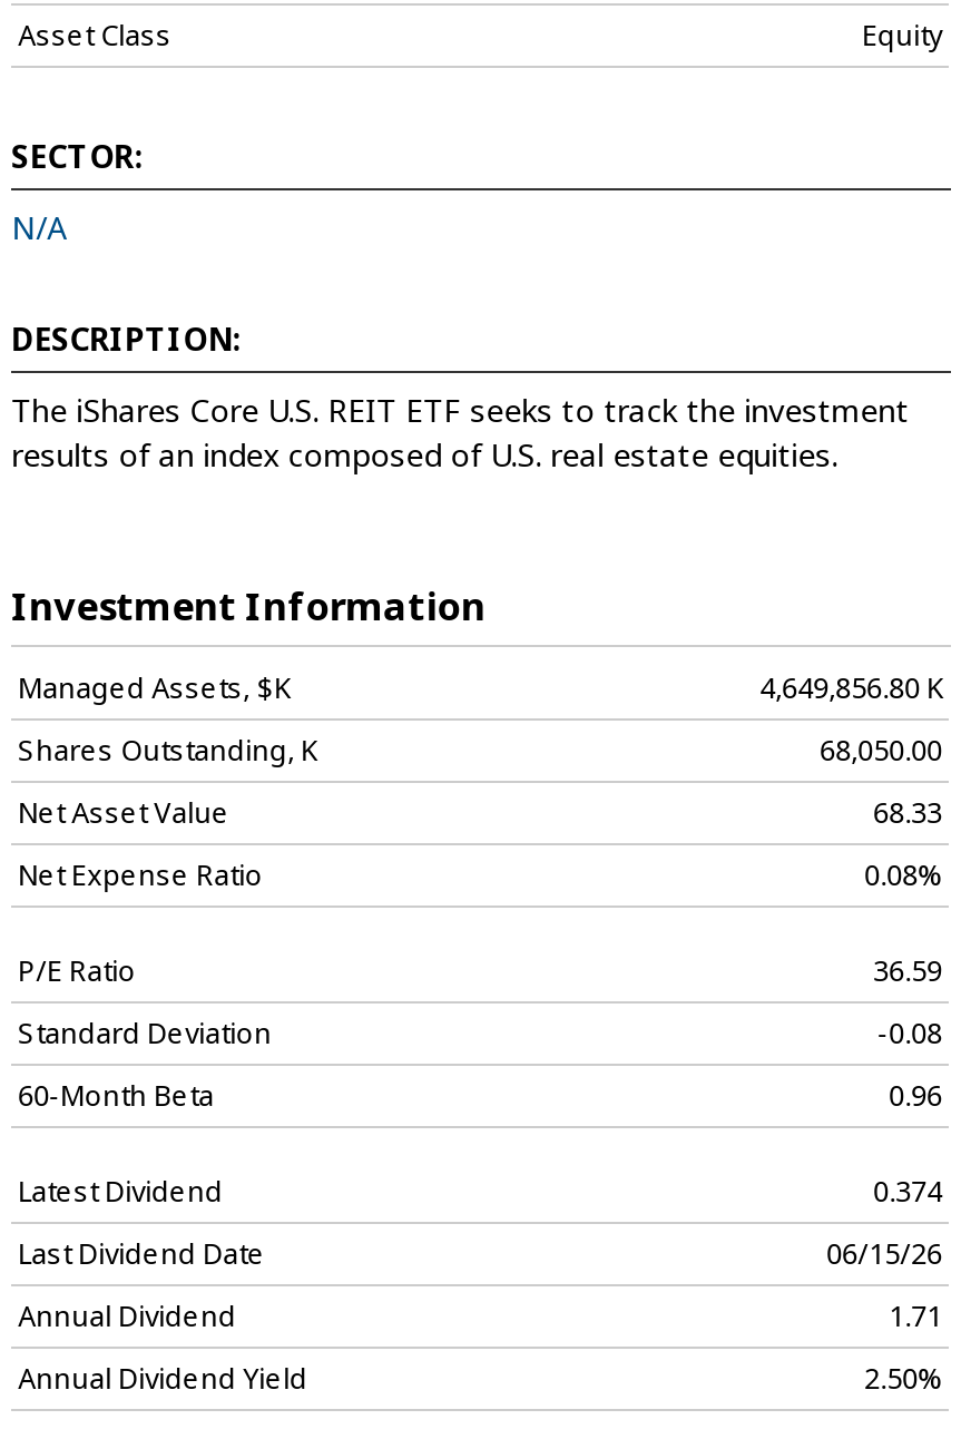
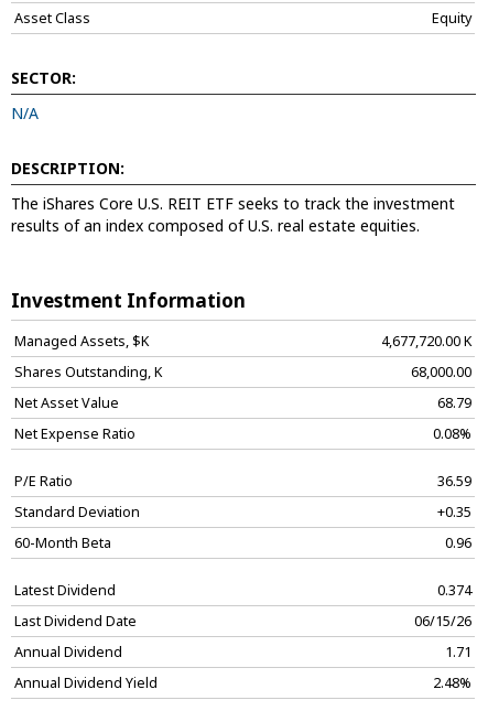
[760,669,942,707] 4,649,856.80 K -> [381,332,472,351] 4,677,720.00 K
[820,732,942,770] 68,050.00 -> [411,363,472,381] 68,000.00
[873,794,942,832] 68.33 -> [437,394,472,412] 68.79
[878,1015,942,1053] -0.08 -> [437,503,472,521] +0.35
[864,1360,942,1398] 2.50% -> [433,674,472,692] 2.48%

